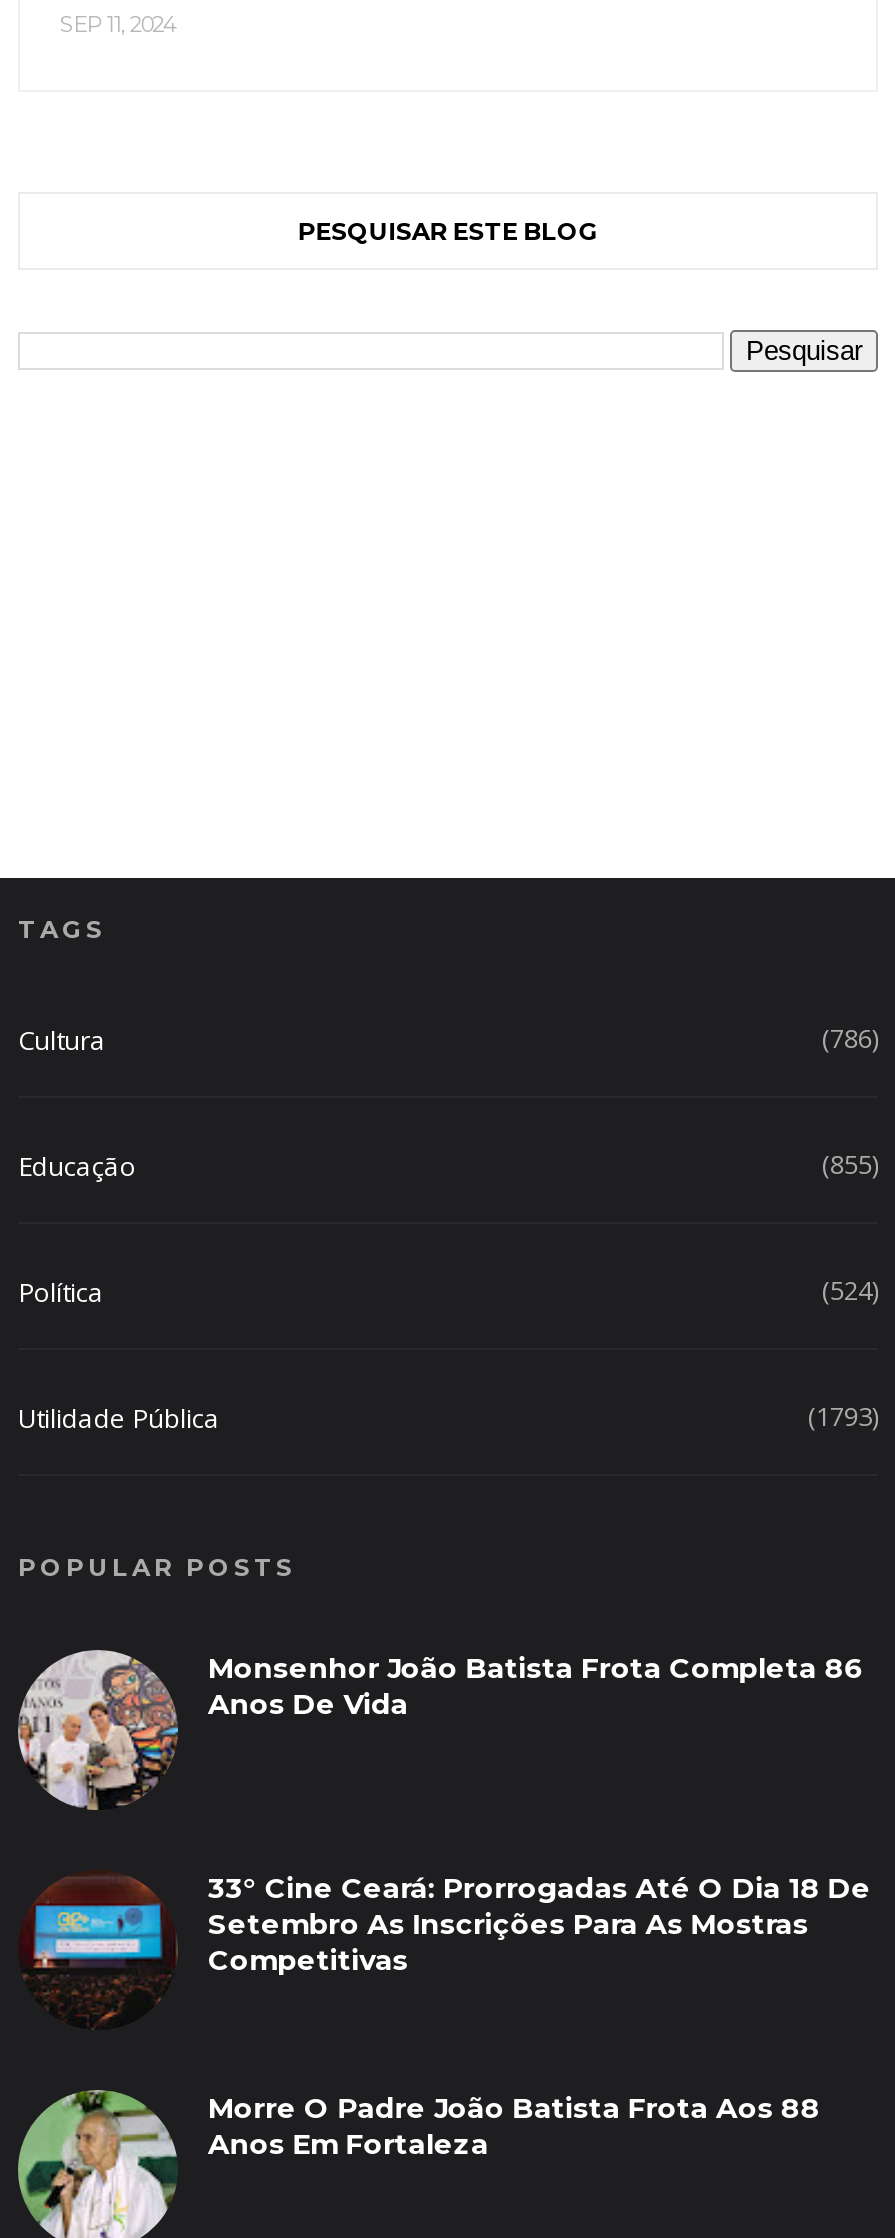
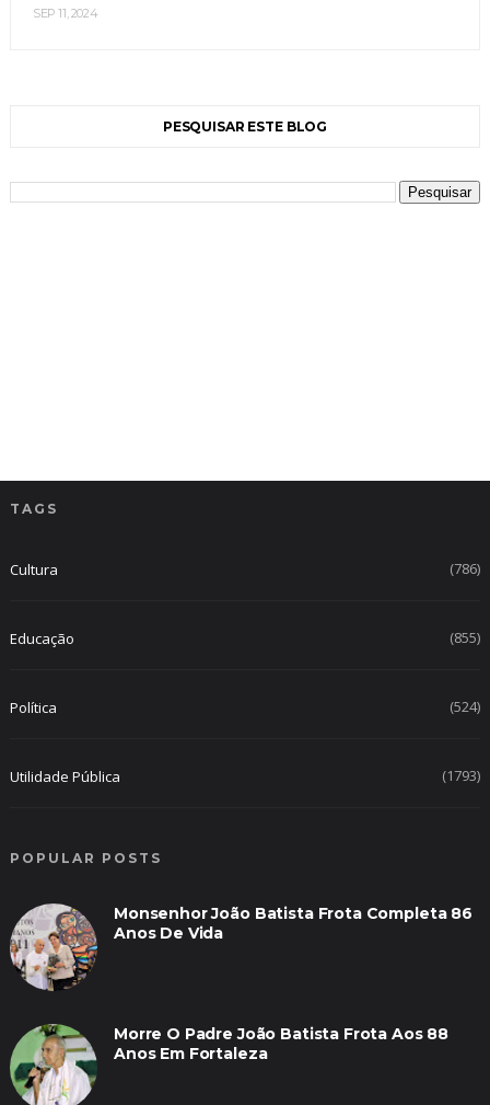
[18,1870,871,2028] [image] | 33° Cine Ceará: Prorrogadas Até O Dia 18 De | Setembro As Inscrições Para As Mostras | Competitivas -> none

